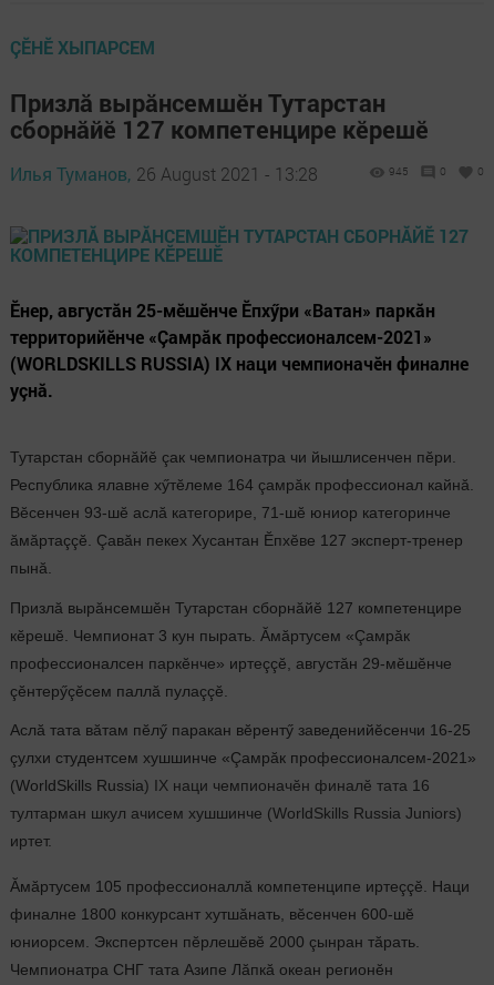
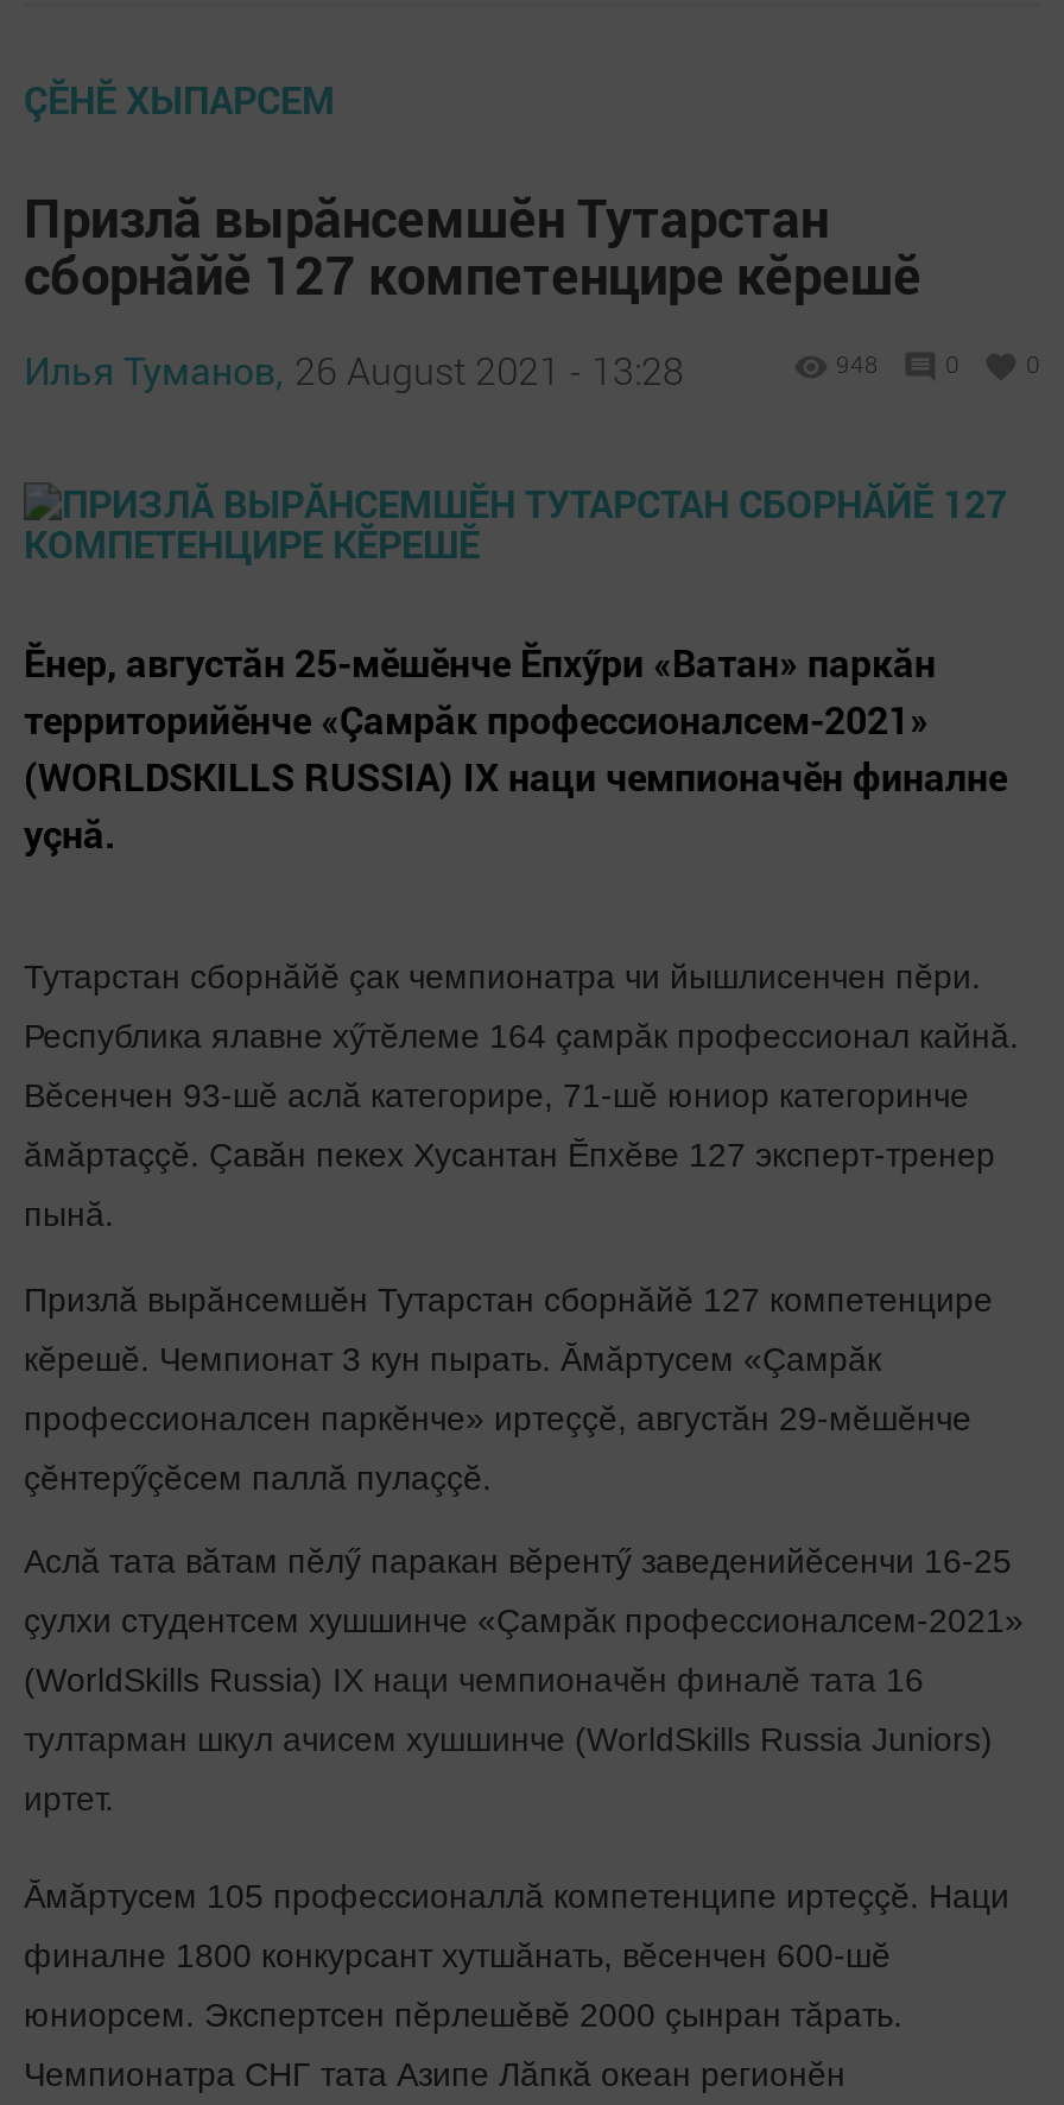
[389,164,409,179] 945 -> [836,349,879,380] 948

